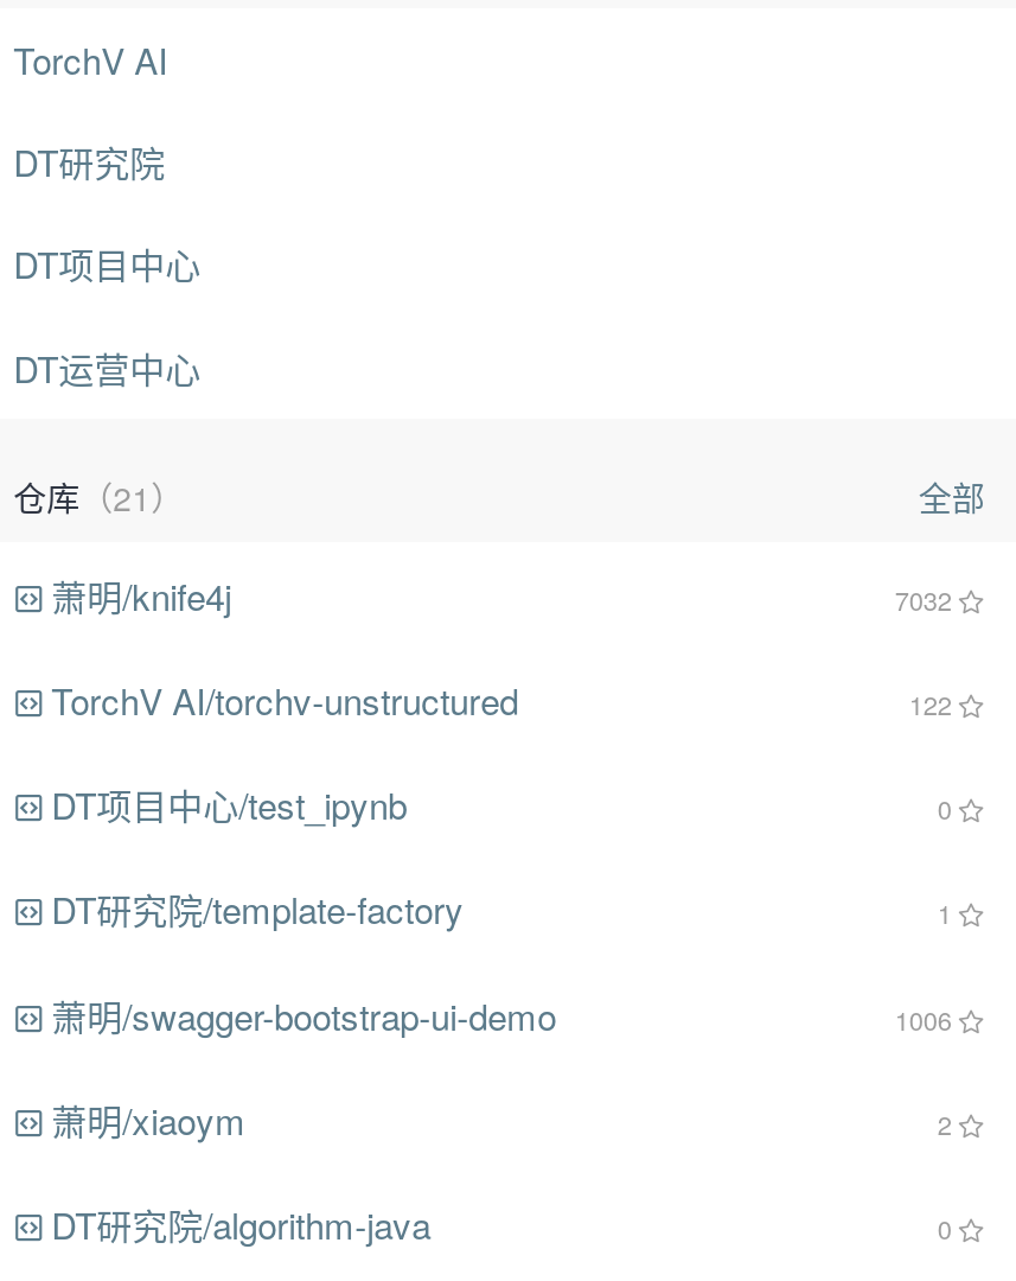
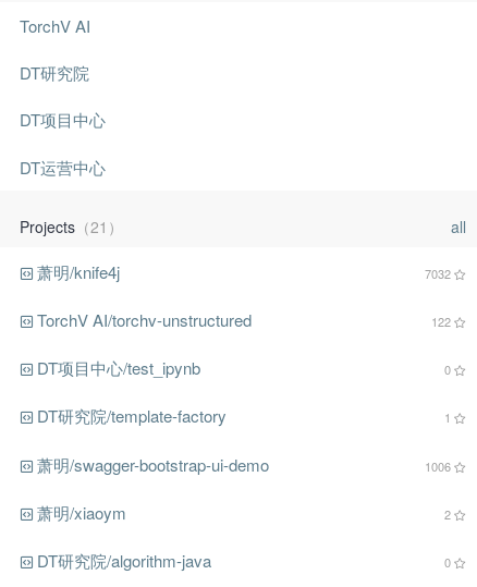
[13,473,985,520] 仓库（21） | 全部 -> [20,215,466,237] Projects（21） | all

